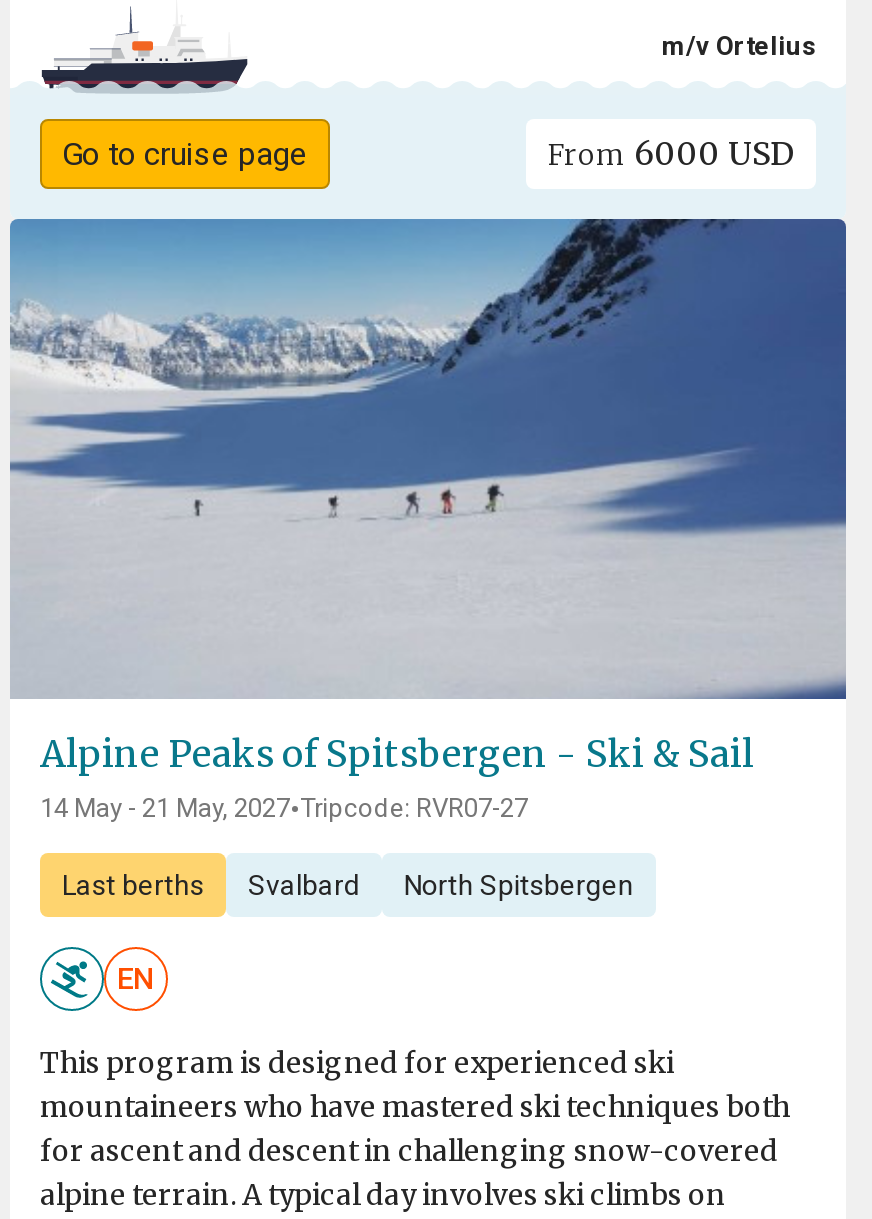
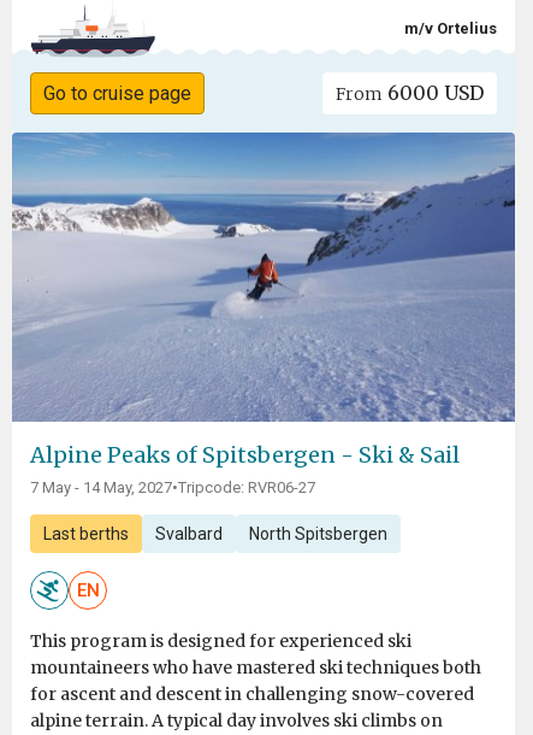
[10,217,846,699] [image] -> [12,131,515,422] [image]
[40,794,528,826] 14 May - 21 May, 2027•Tripcode: RVR07-27 -> [30,479,315,498] 7 May - 14 May, 2027•Tripcode: RVR06-27

